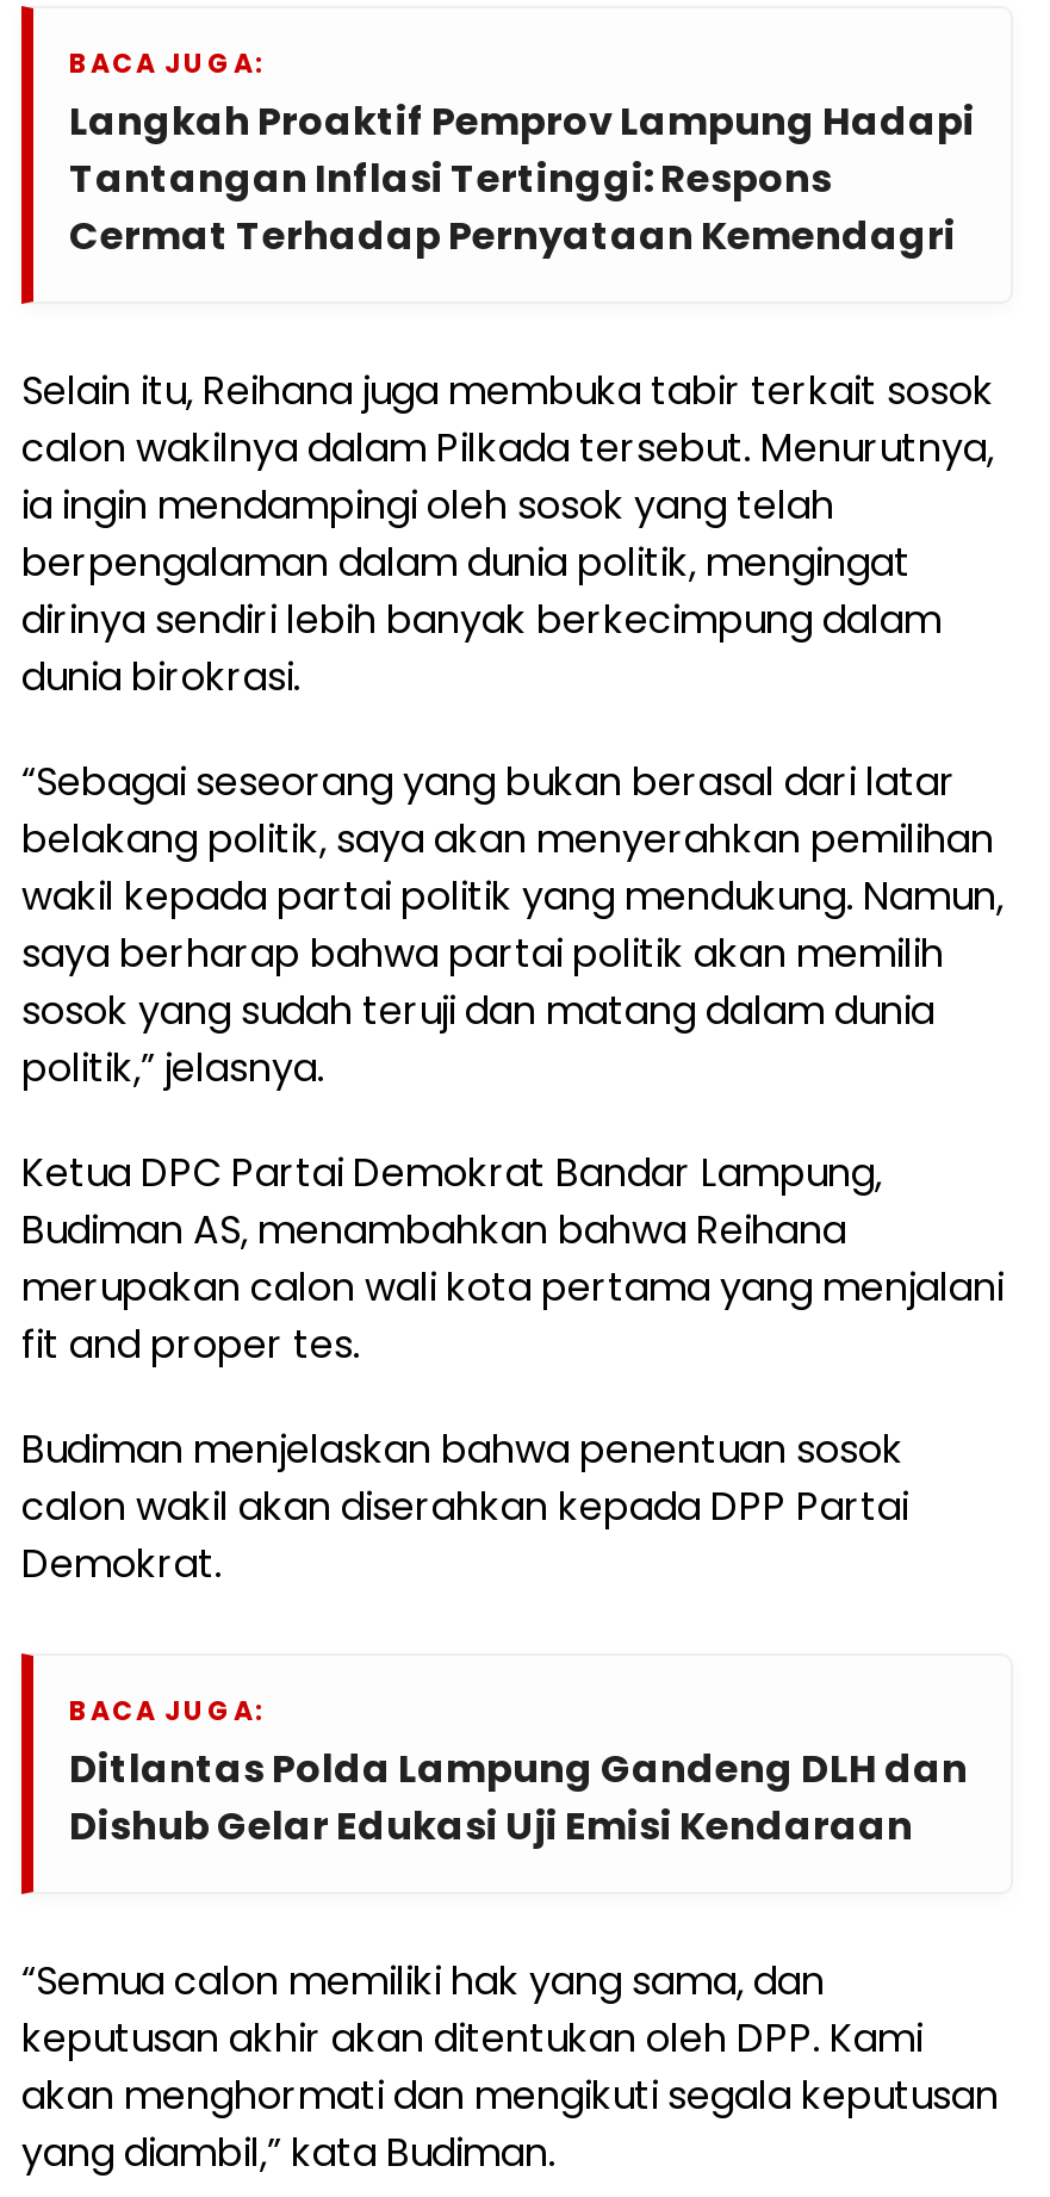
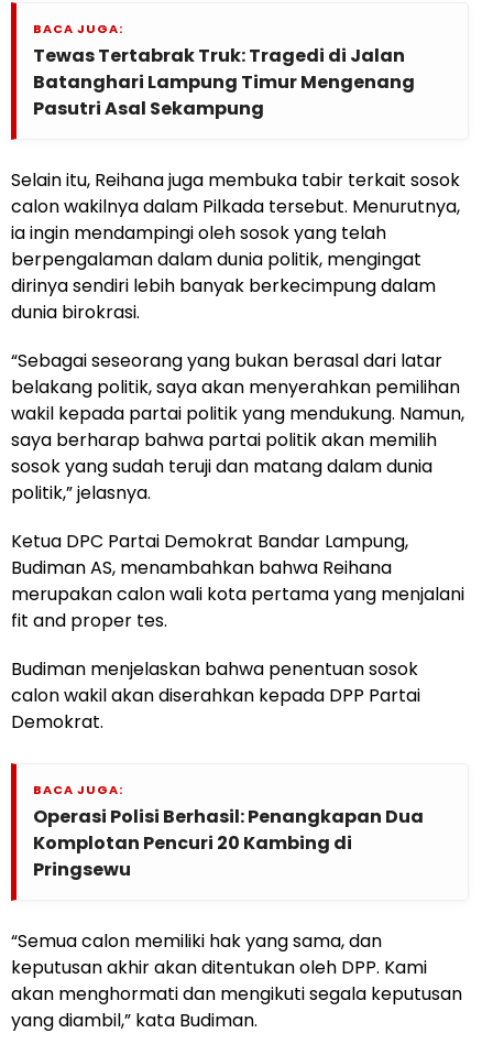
[69,94,975,263] Langkah Proaktif Pemprov Lampung Hadapi | Tantangan Inflasi Tertinggi: Respons | Cermat Terhadap Pernyataan Kemendagri -> [33,43,415,121] Tewas Tertabrak Truk: Tragedi di Jalan | Batanghari Lampung Timur Mengenang | Pasutri Asal Sekampung
[69,1742,968,1854] Ditlantas Polda Lampung Gandeng DLH dan | Dishub Gelar Edukasi Uji Emisi Kendaraan -> [33,804,424,882] Operasi Polisi Berhasil: Penangkapan Dua | Komplotan Pencuri 20 Kambing di | Pringsewu

